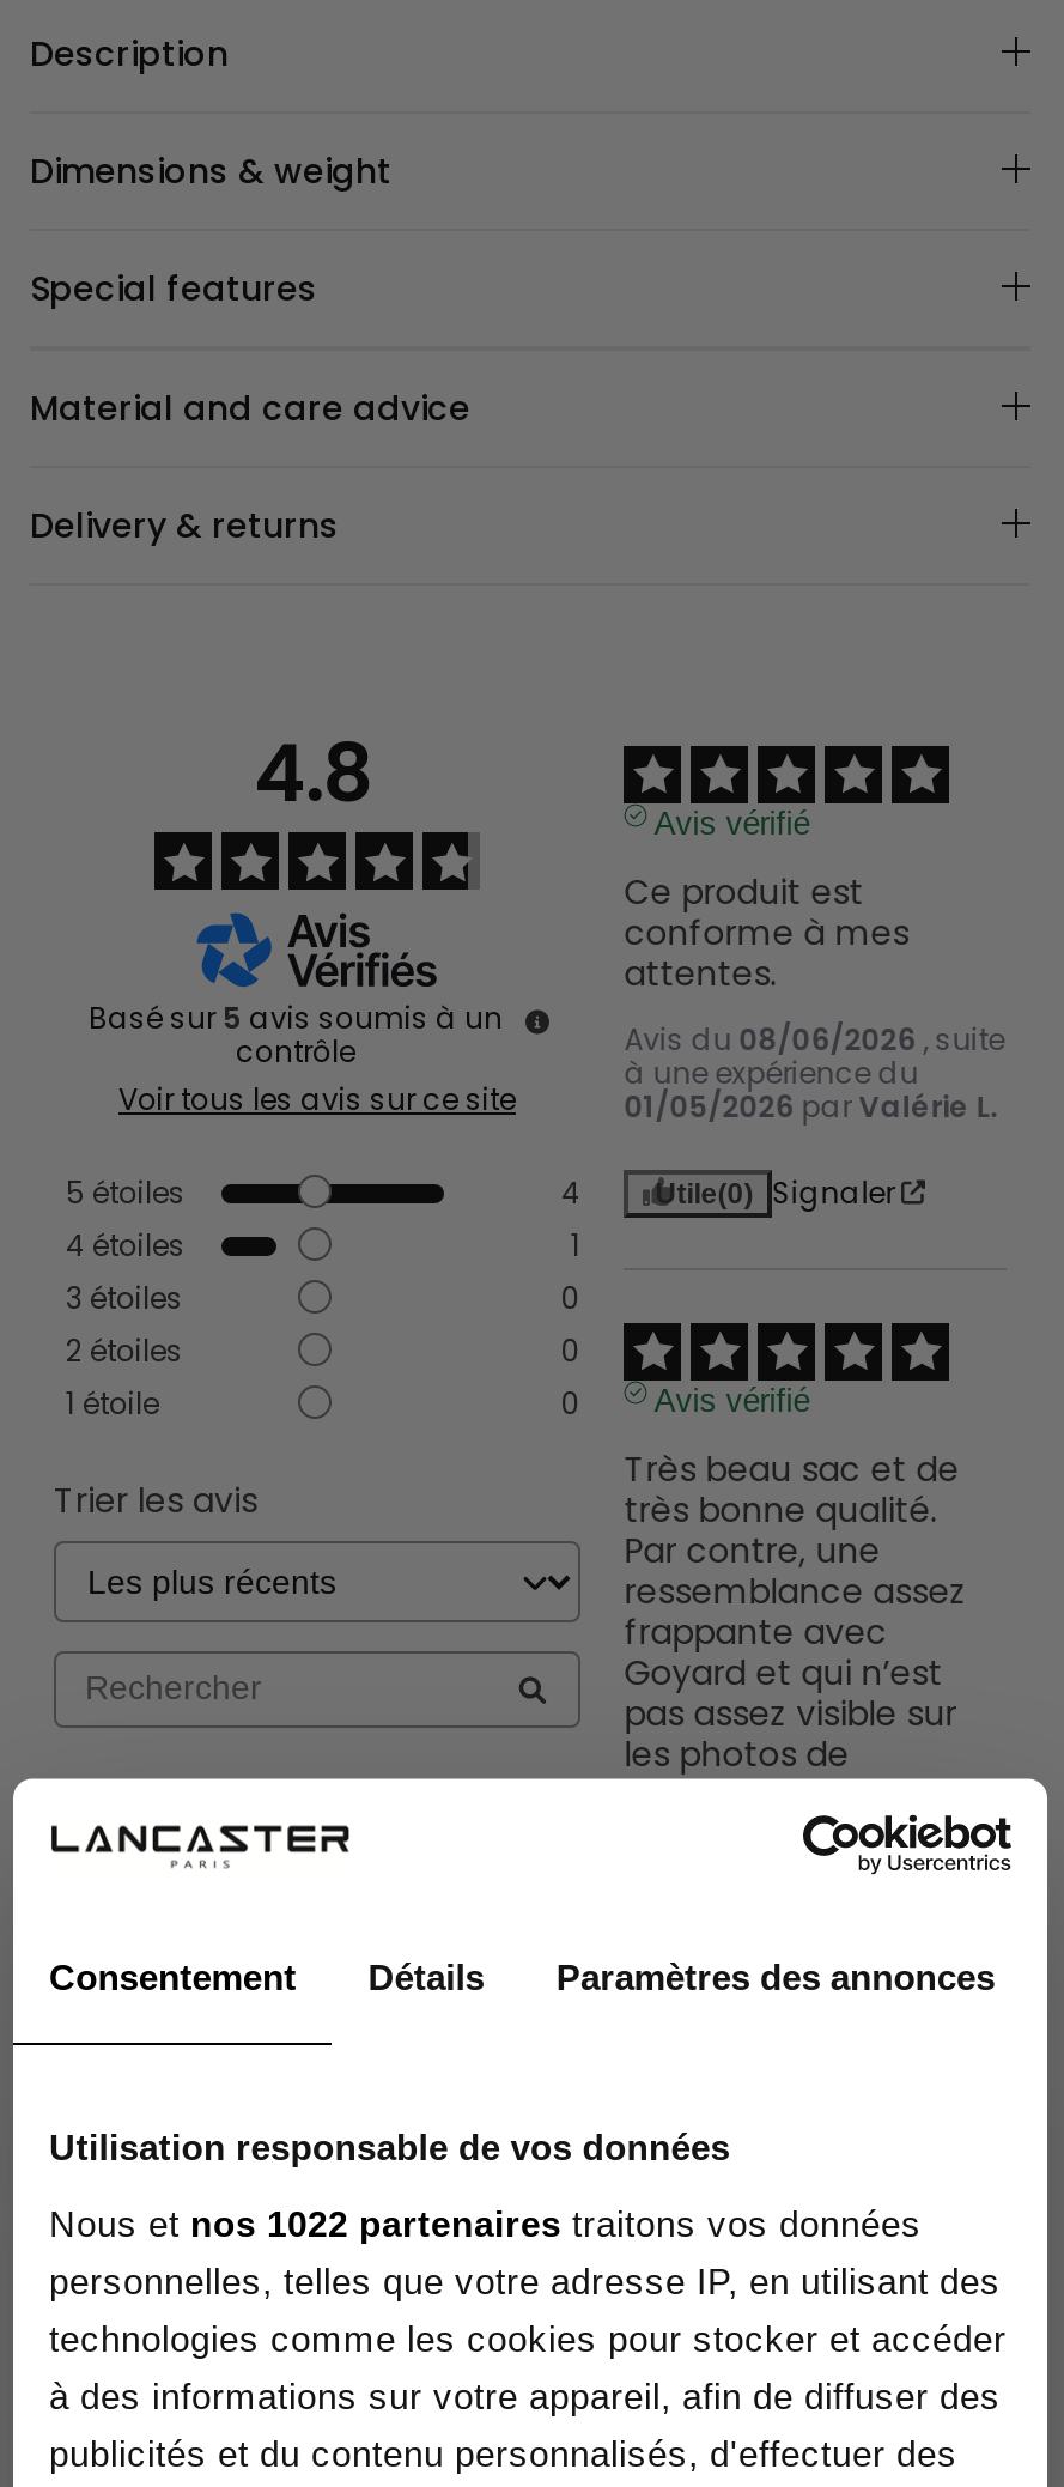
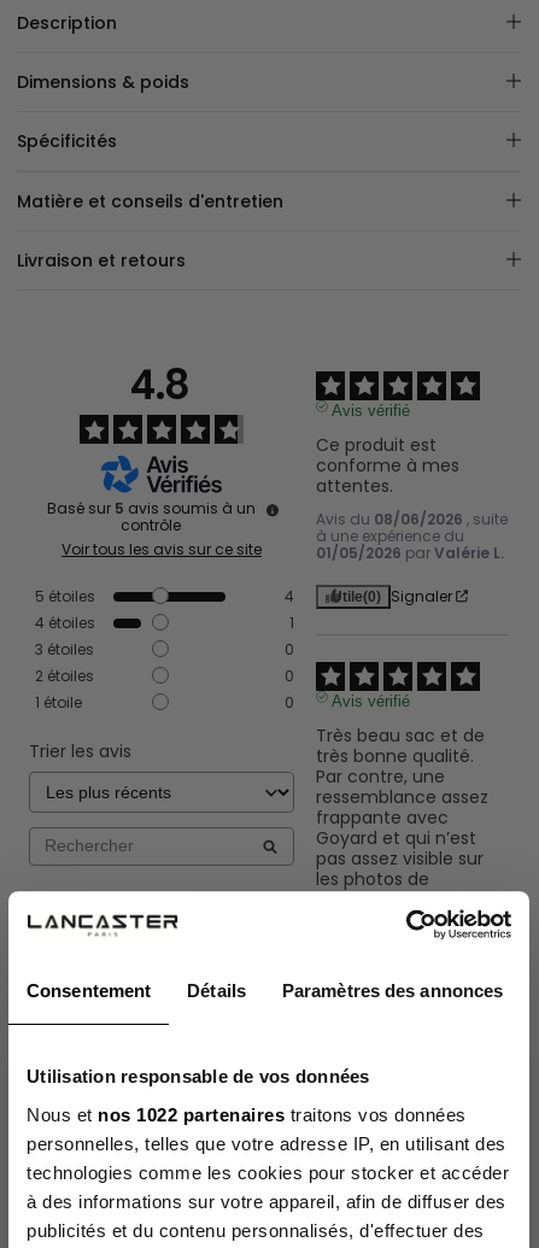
[30,147,391,195] Dimensions & weight -> [17,70,189,94] Dimensions & poids
[30,265,317,313] Special features -> [17,129,117,153] Spécificités
[30,384,470,432] Material and care advice -> [17,189,283,213] Matière et conseils d'entretien
[30,502,339,550] Delivery & returns -> [17,248,186,273] Livraison et retours

